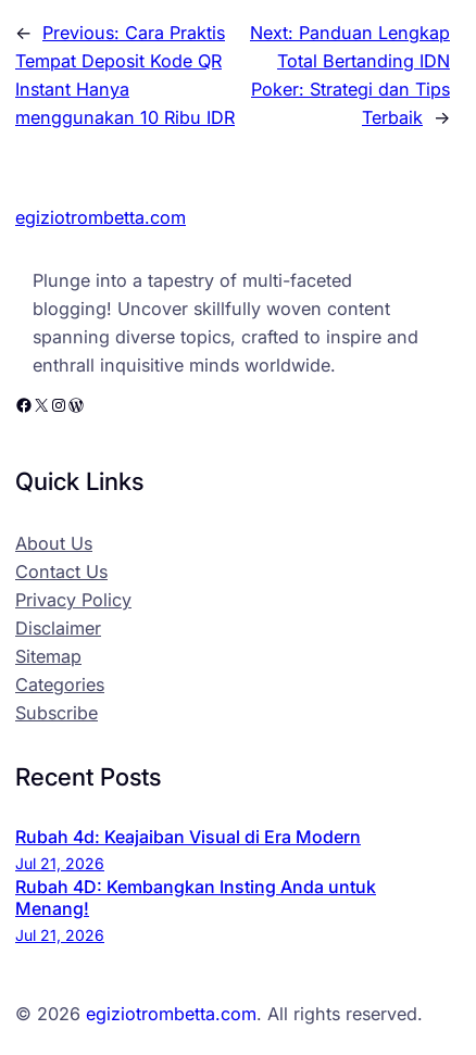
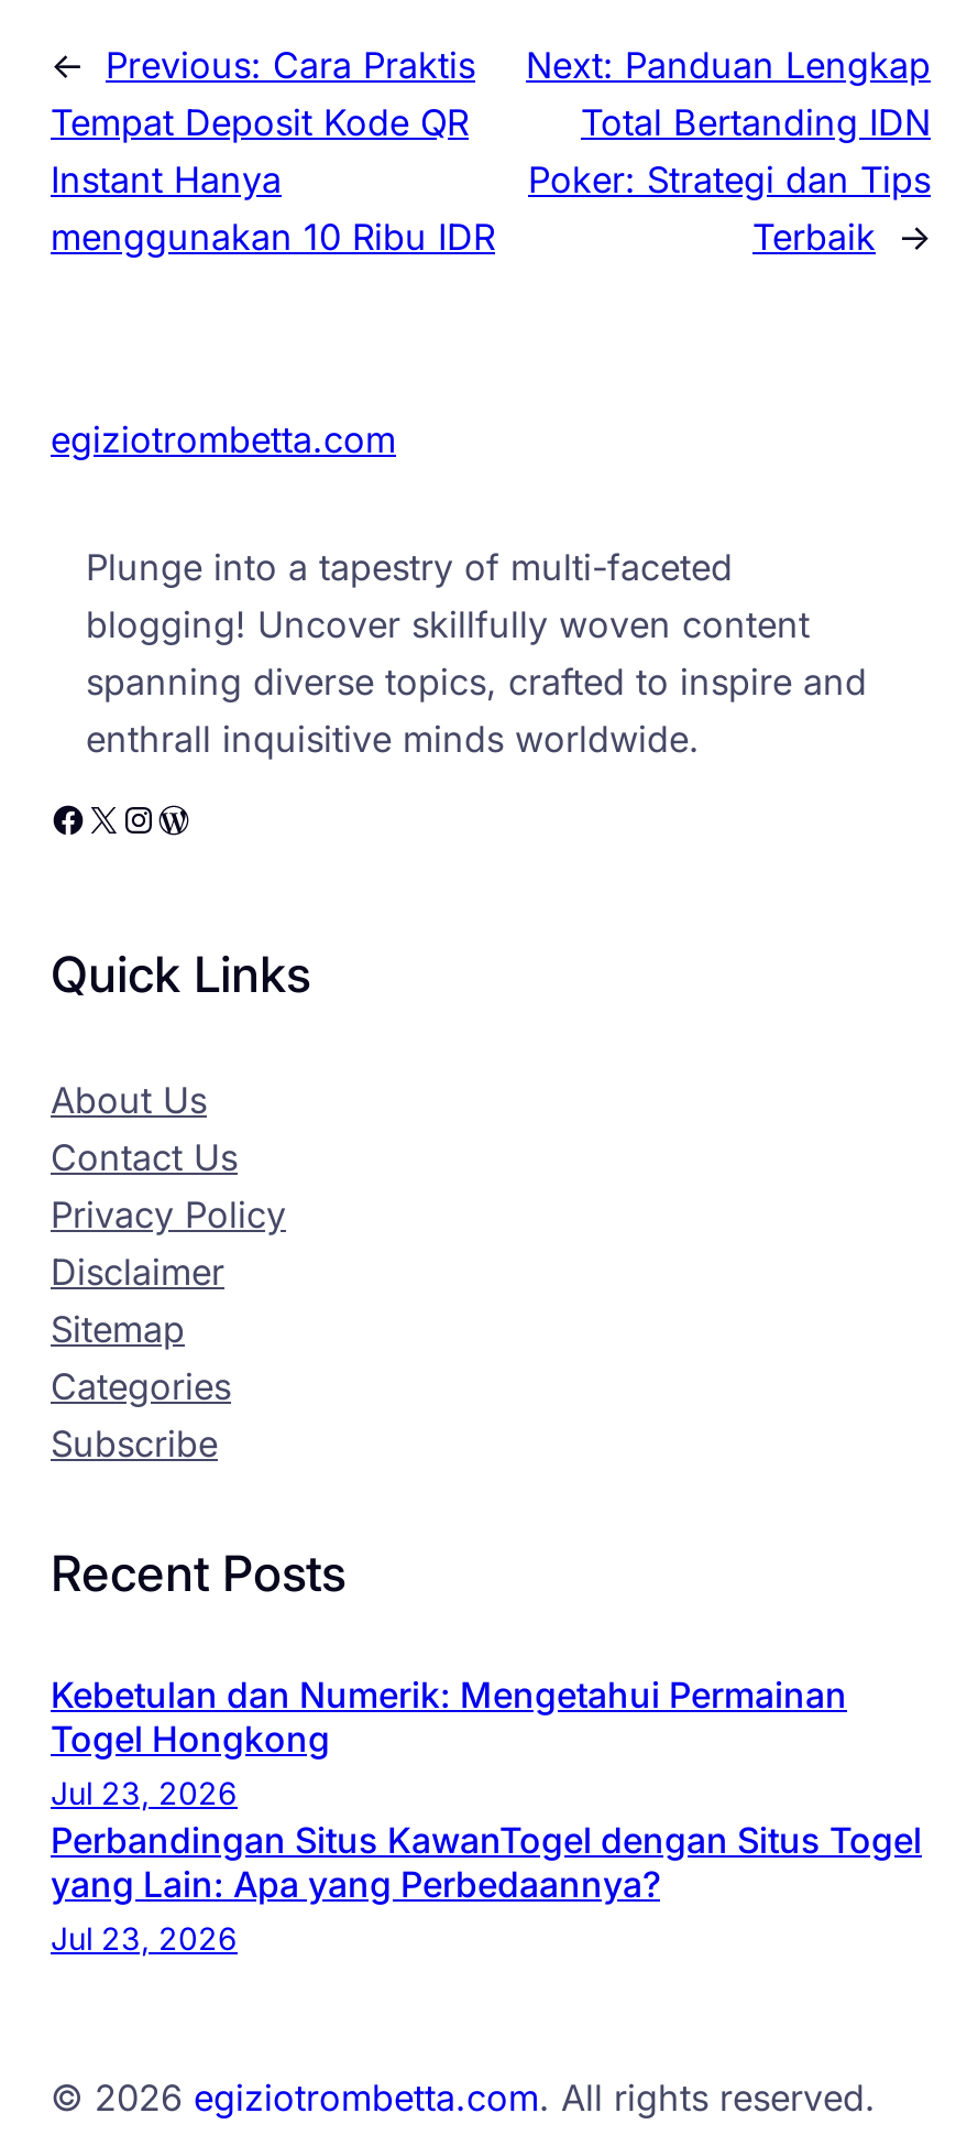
[15,825,376,944] Rubah 4d: Keajaiban Visual di Era Modern | Jul 21, 2026 | Rubah 4D: Kembangkan Insting Anda untuk | Menang! | Jul 21, 2026 -> [51,1672,922,1956] Kebetulan dan Numerik: Mengetahui Permainan | Togel Hongkong | Jul 23, 2026 | Perbandingan Situs KawanTogel dengan Situs Togel | yang Lain: Apa yang Perbedaannya? | Jul 23, 2026

